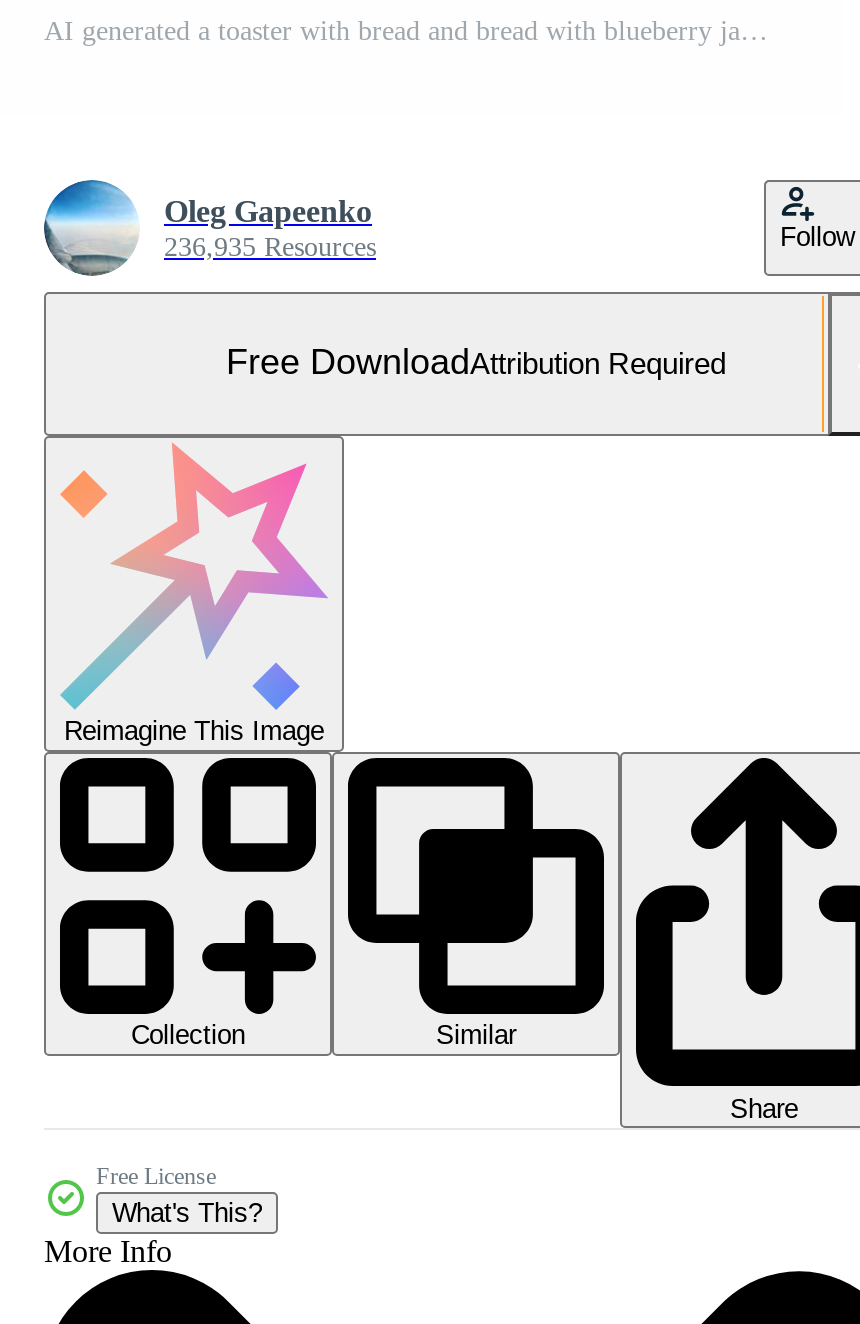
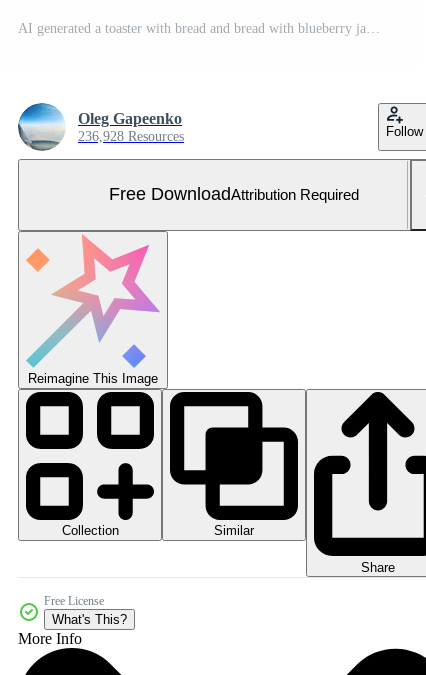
[164,231,376,261] 236,935 Resources -> [78,129,184,144] 236,928 Resources

